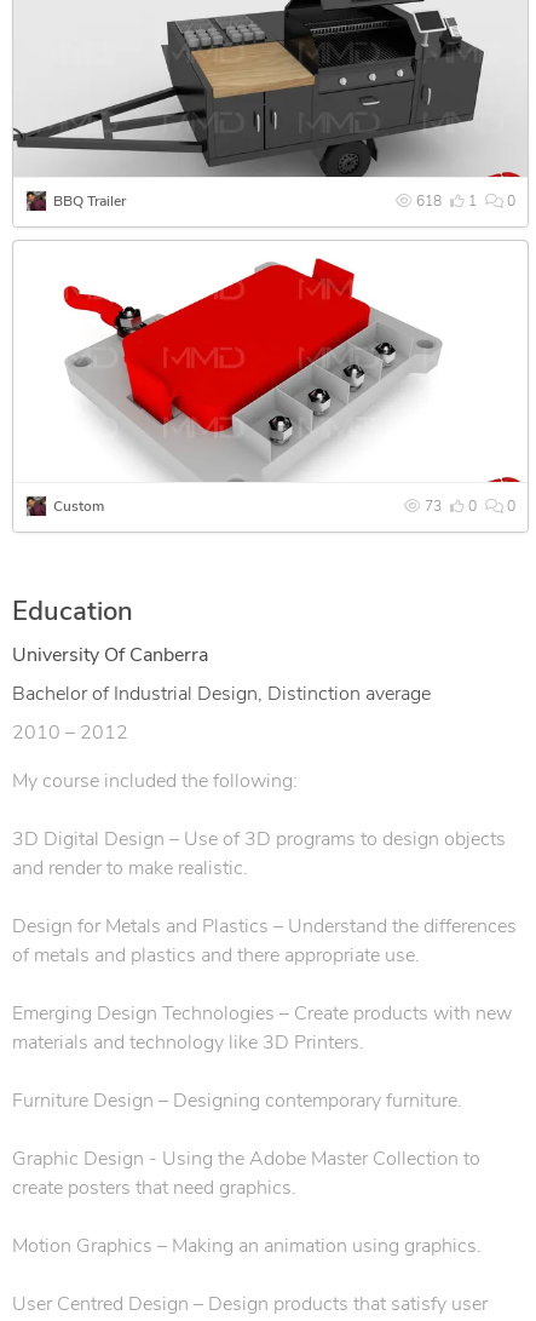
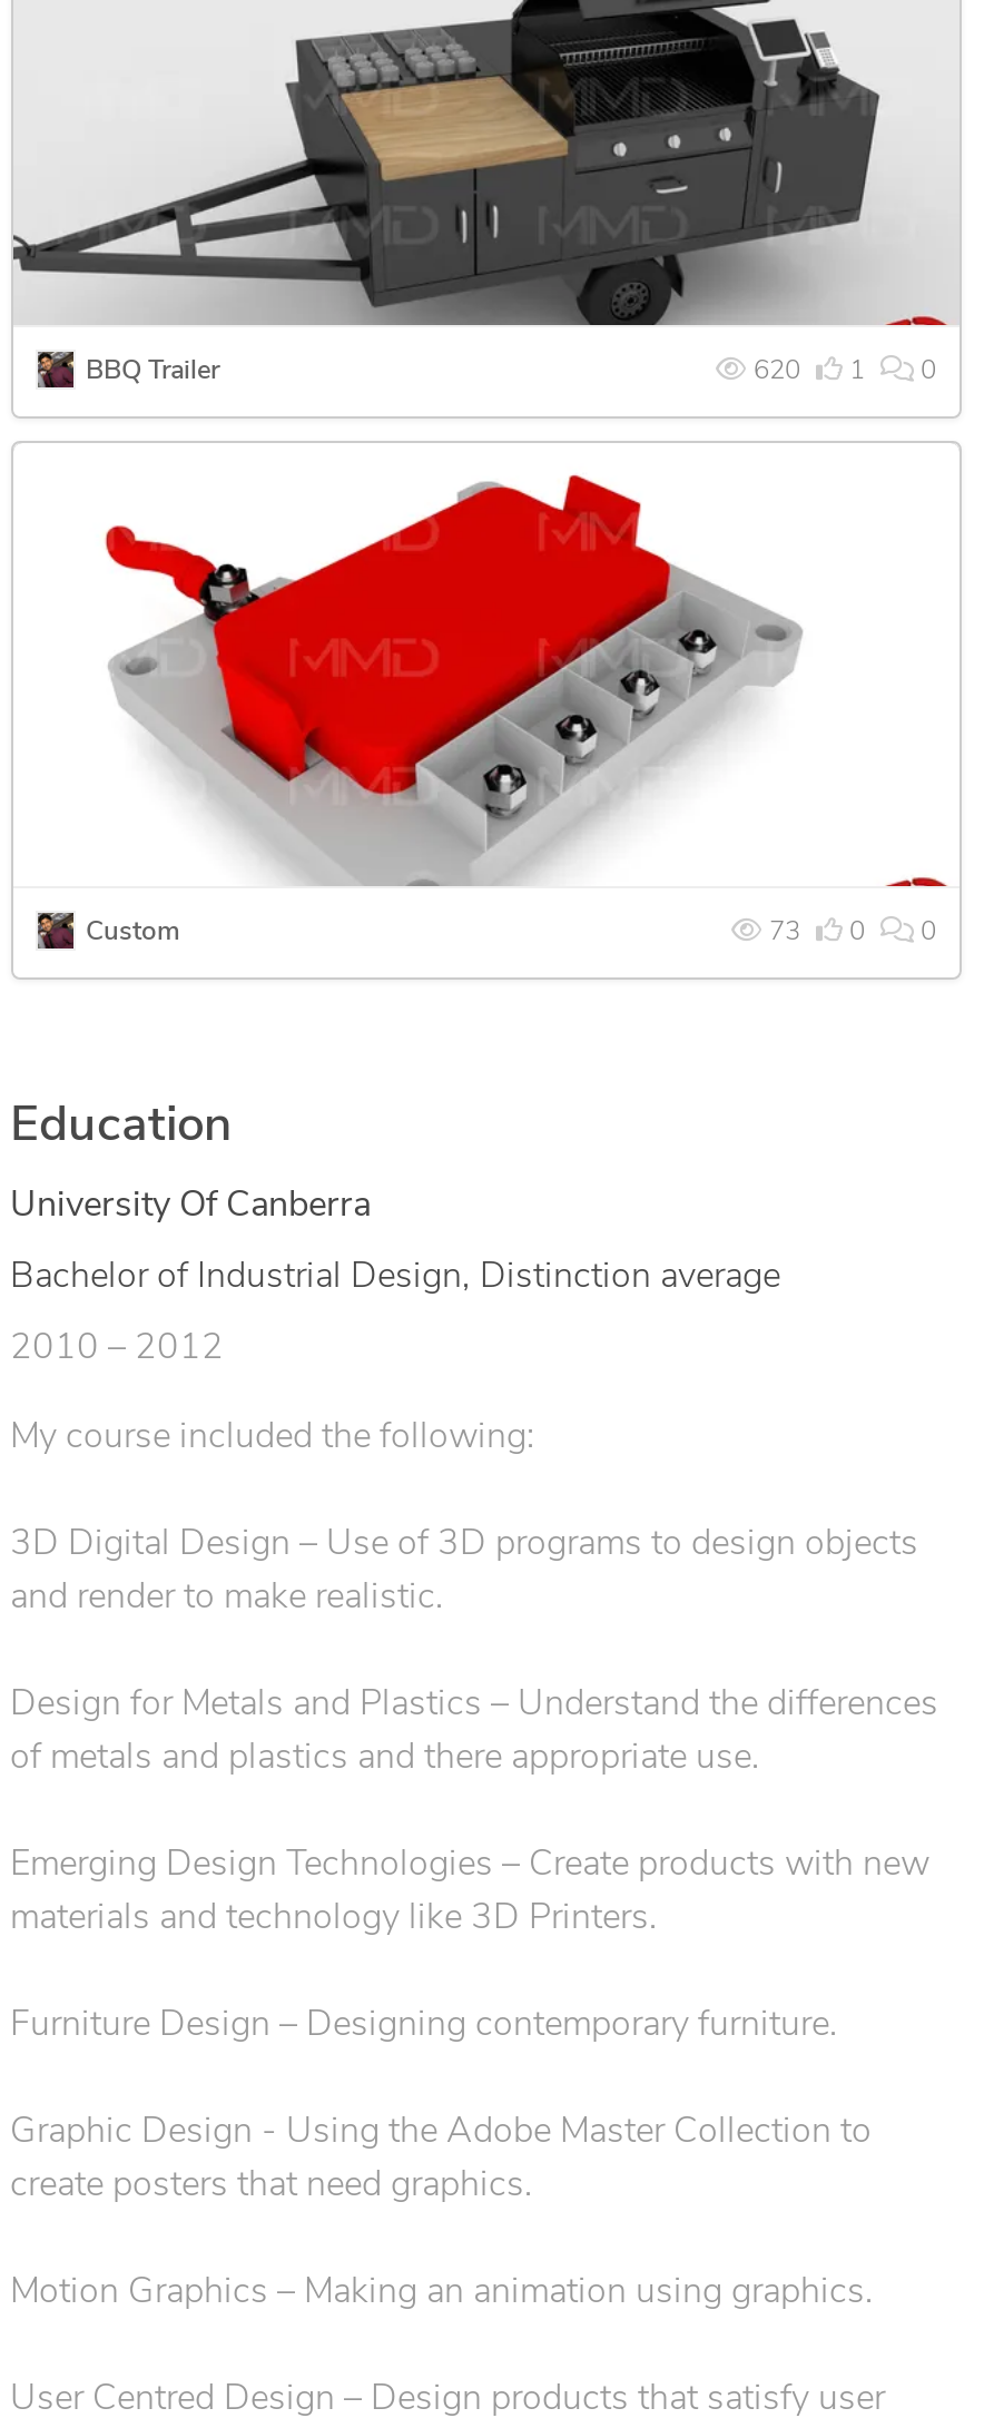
[416,195,476,209] 618 1 -> [754,358,865,385] 620 1

